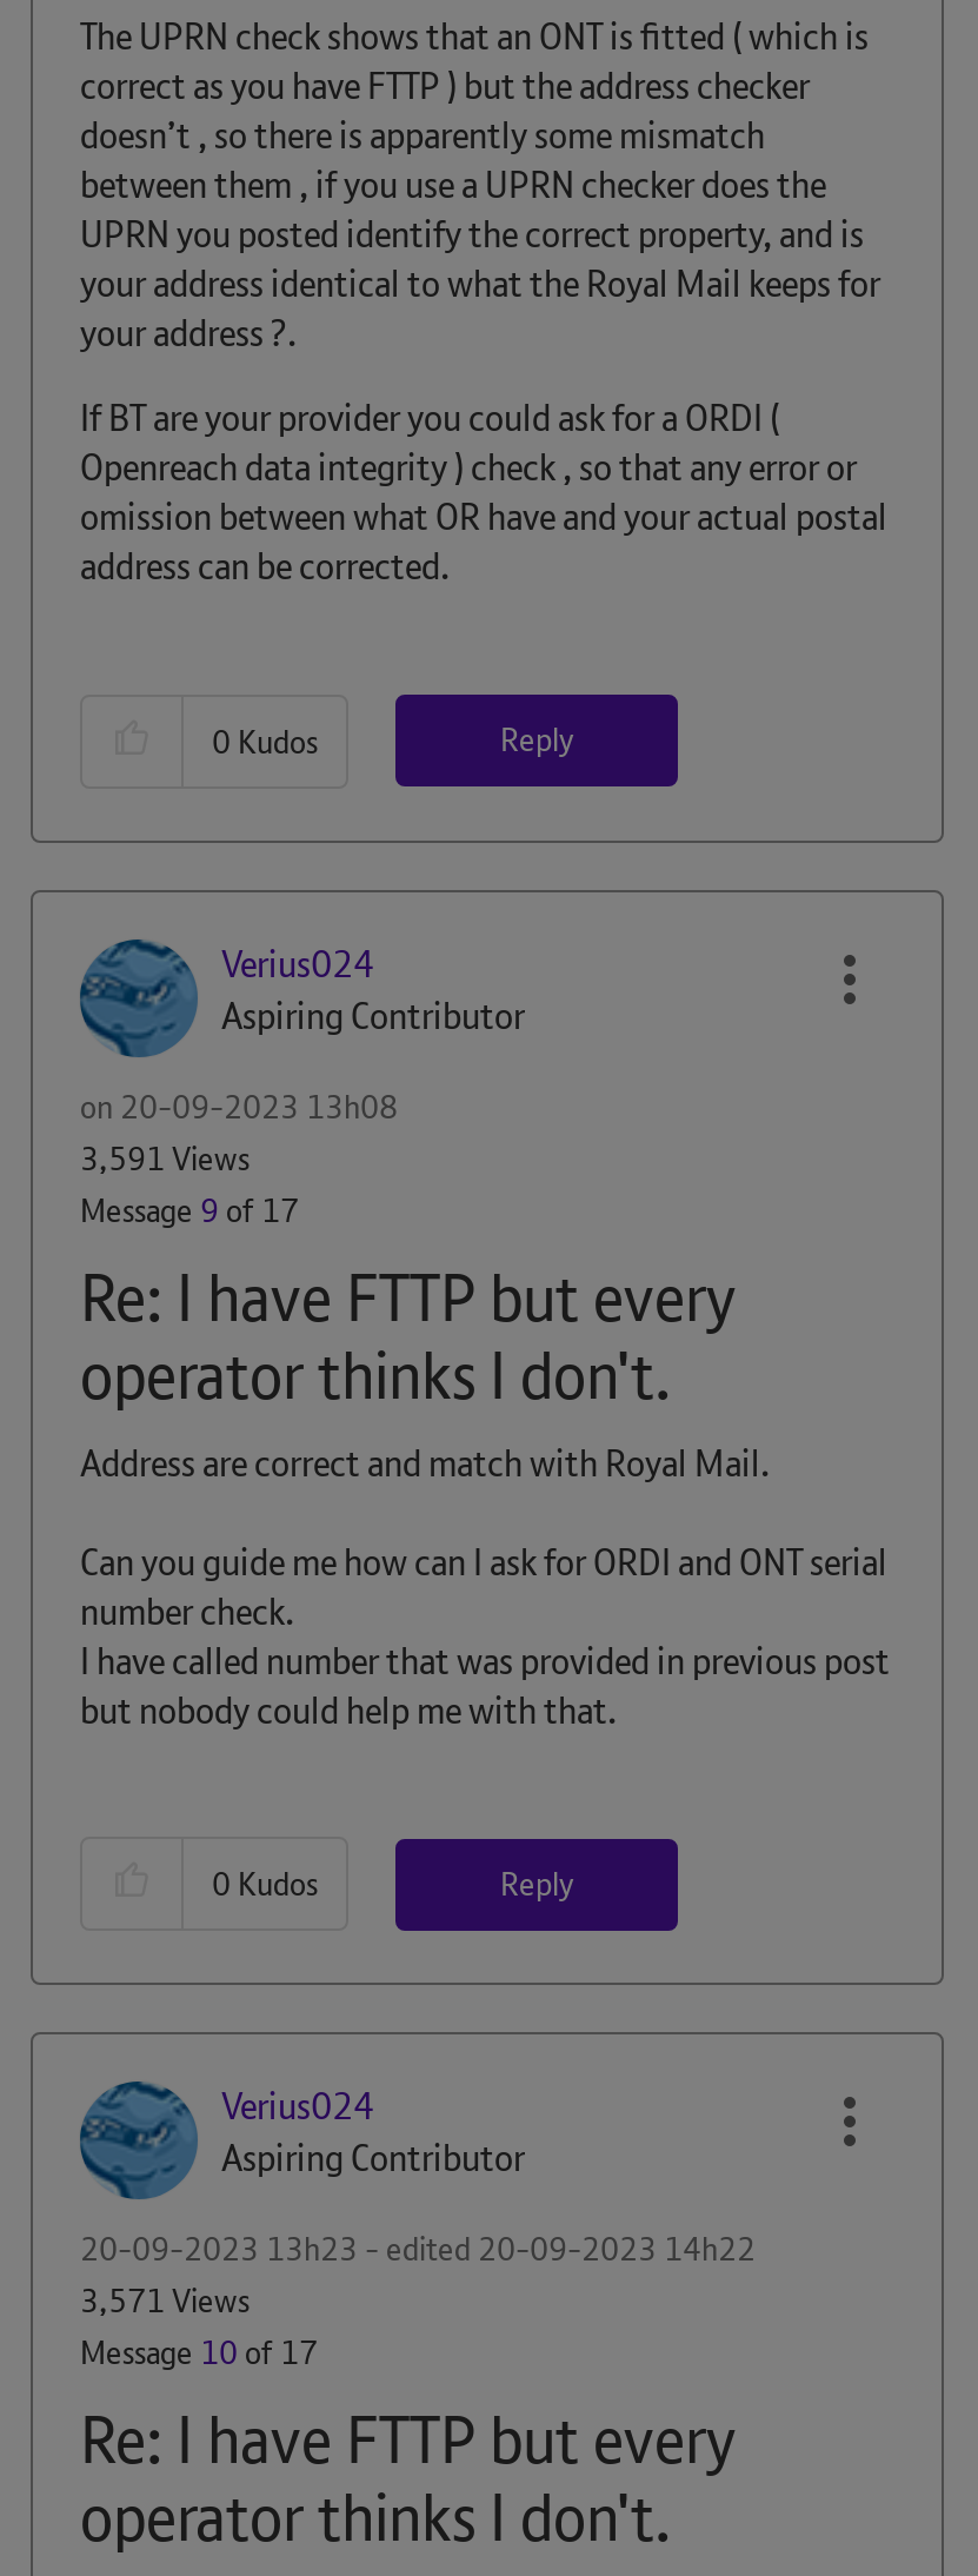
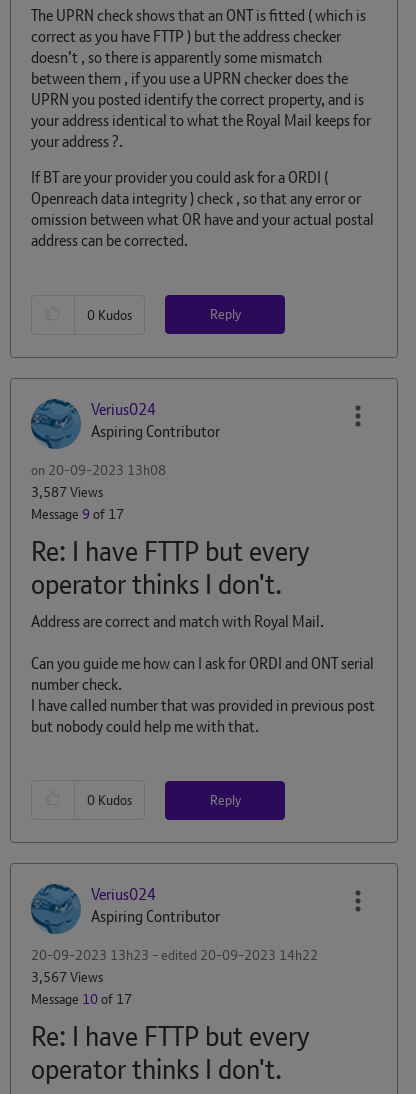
[80,1136,250,1179] 3,591 Views -> [31,483,103,501] 3,587 Views
[80,2280,250,2322] 3,571 Views -> [31,968,103,986] 3,567 Views

